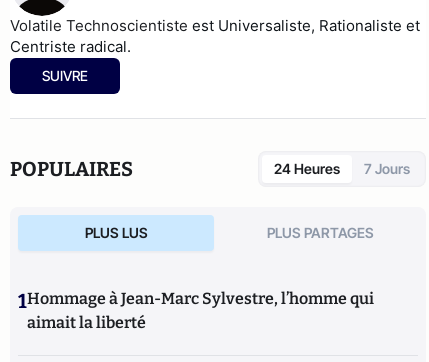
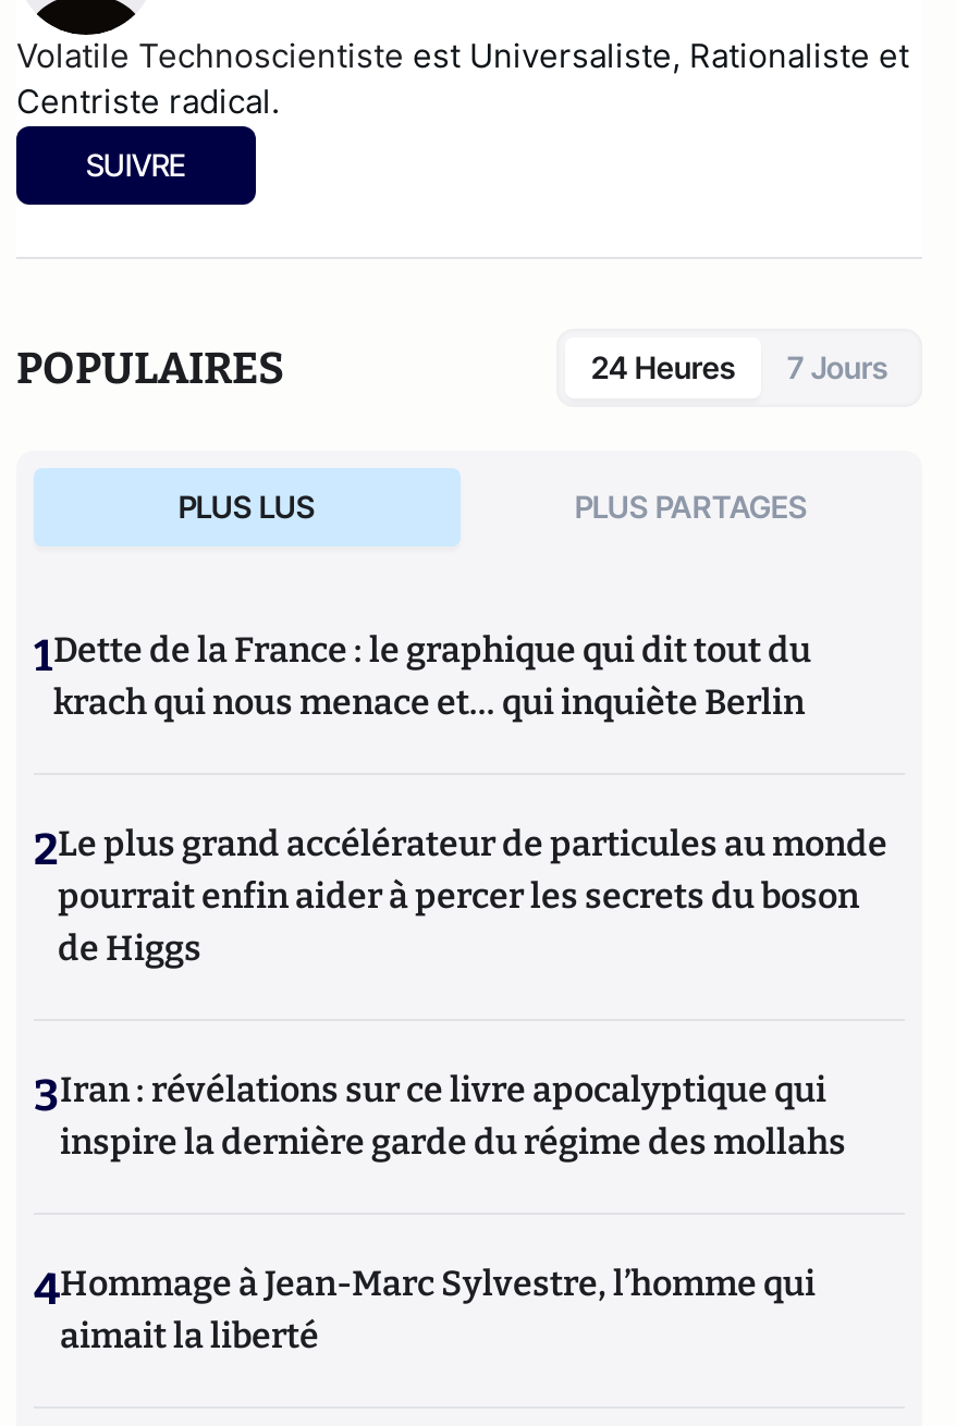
[18,289,374,313] 1Hommage à Jean-Marc Sylvestre, l’homme qui -> [34,629,887,1315] 1Dette de la France : le graphique qui dit tout du | krach qui nous menace et… qui inquiète Berlin | 2Le plus grand accélérateur de particules au monde | pourrait enfin aider à percer les secrets du boson | de Higgs | 3Iran : révélations sur ce livre apocalyptique qui | inspire la dernière garde du régime des mollahs | 4Hommage à Jean-Marc Sylvestre, l’homme qui

